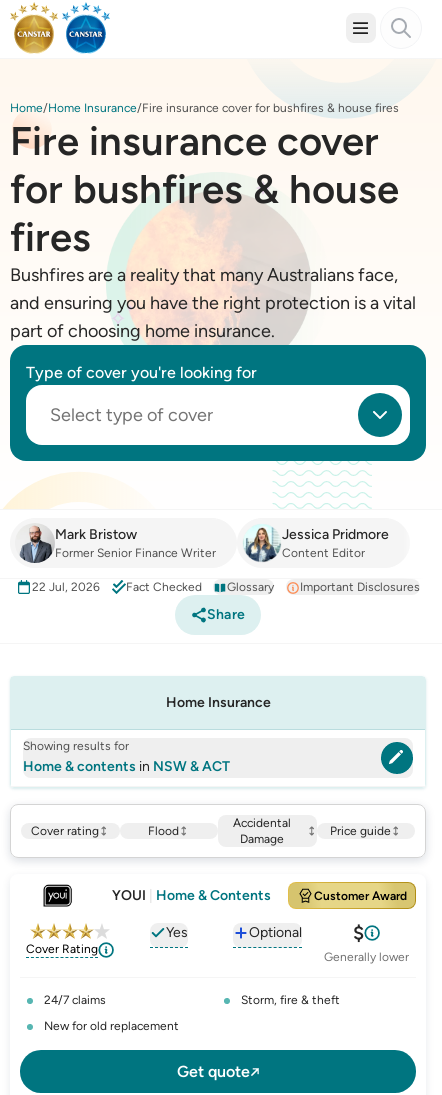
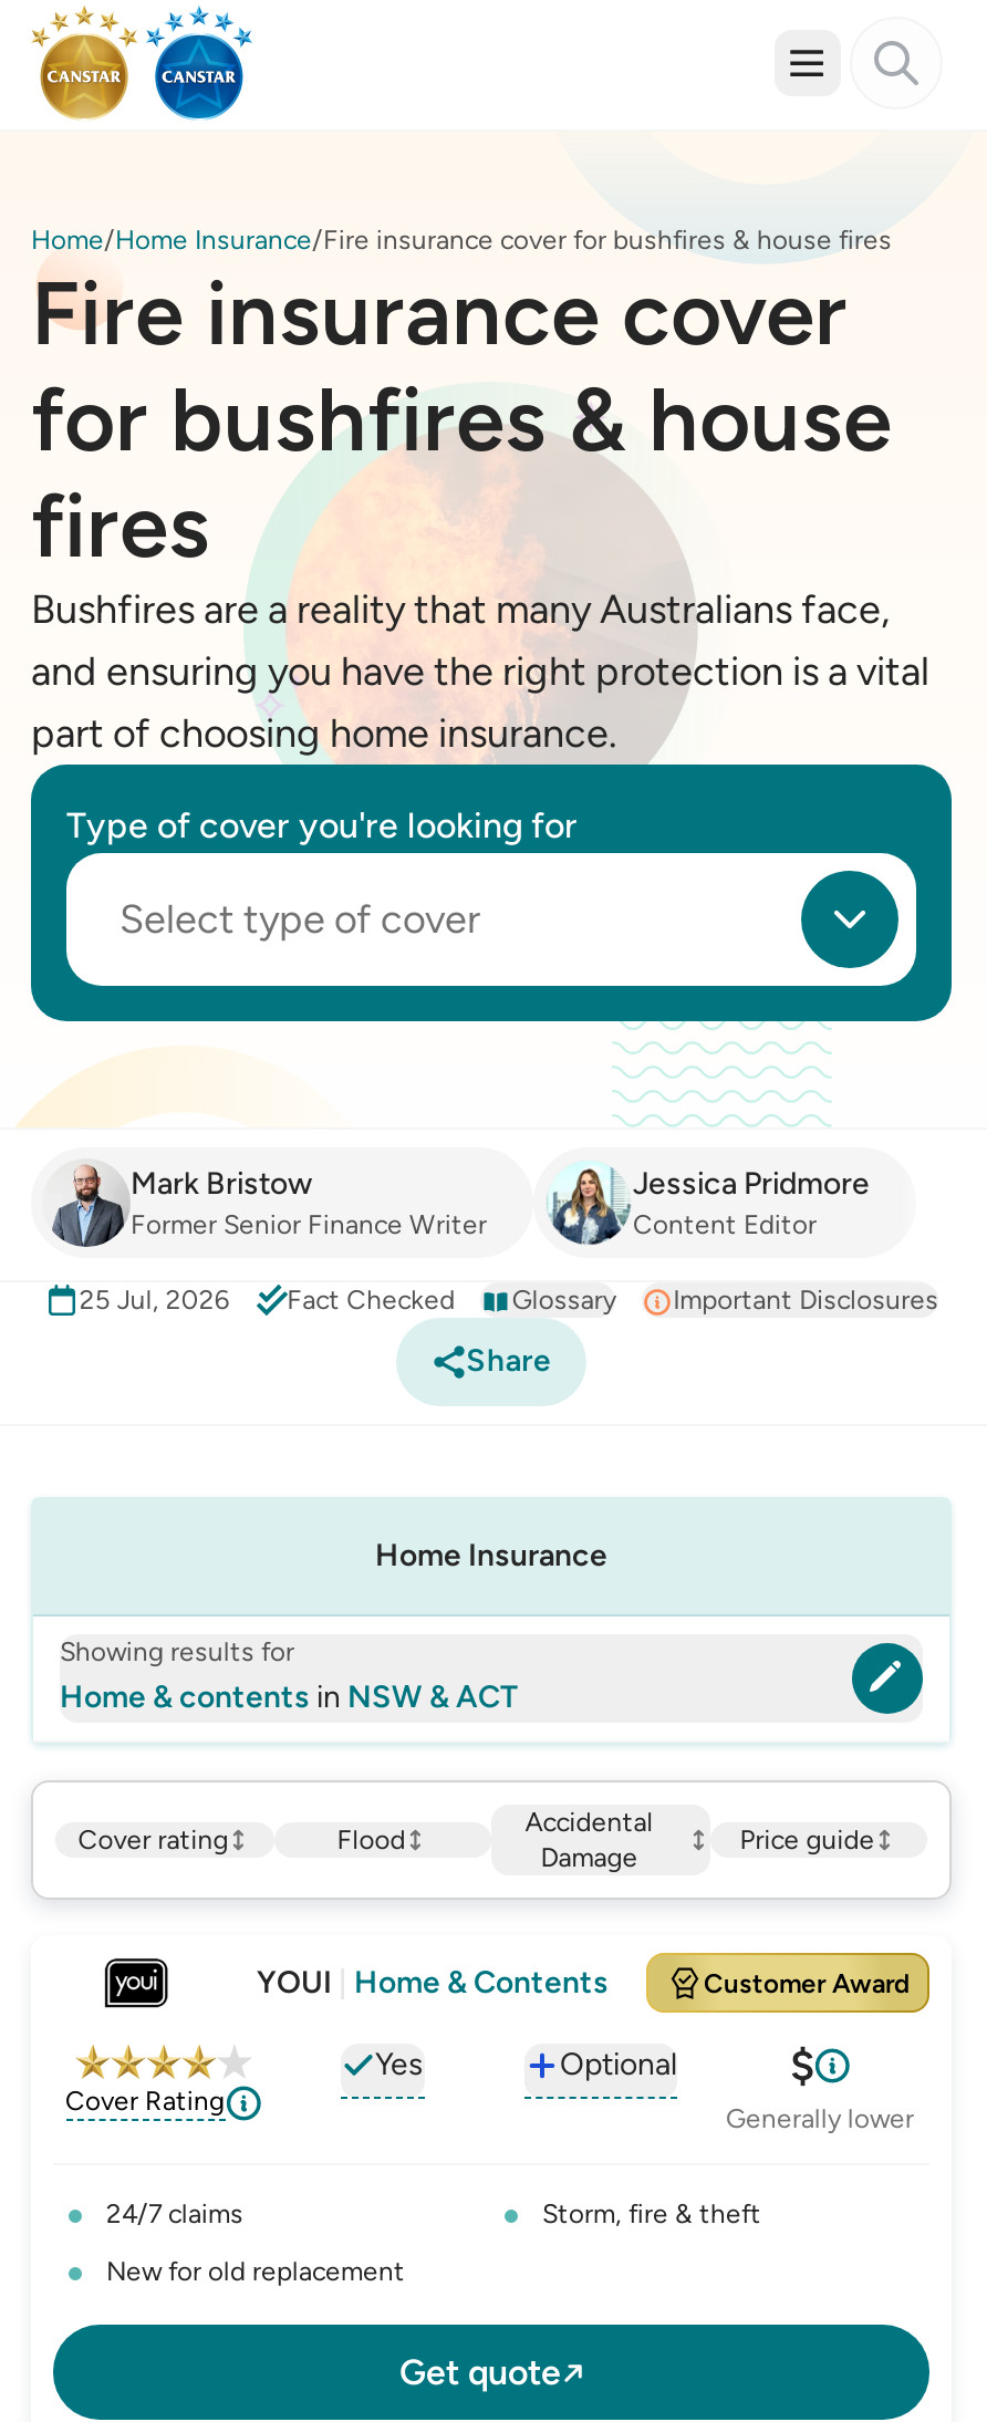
[32,580,420,594] 22 Jul, 2026 Fact Checked Glossary Important Disclosures -> [79,1285,939,1316] 25 Jul, 2026 Fact Checked Glossary Important Disclosures

